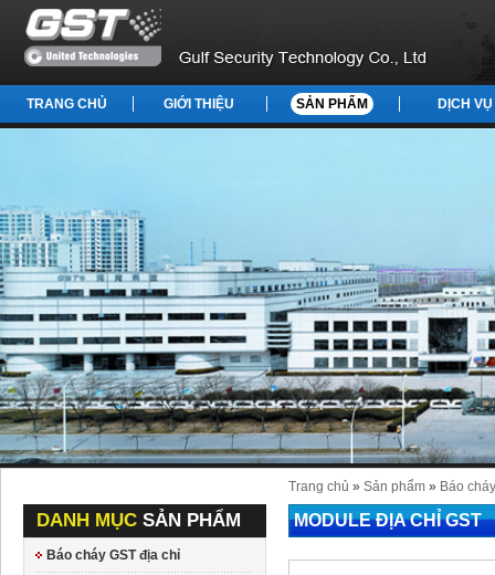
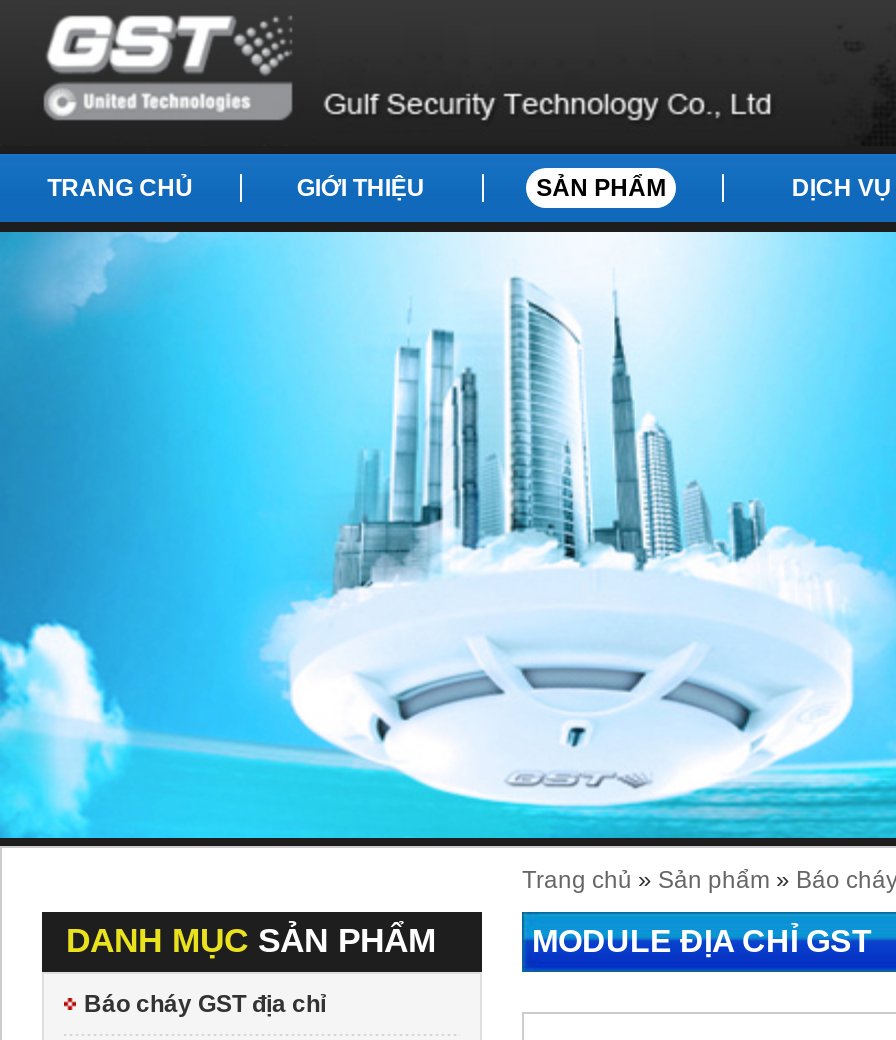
[3,127,492,464] [image] -> [6,230,890,840] [image]

